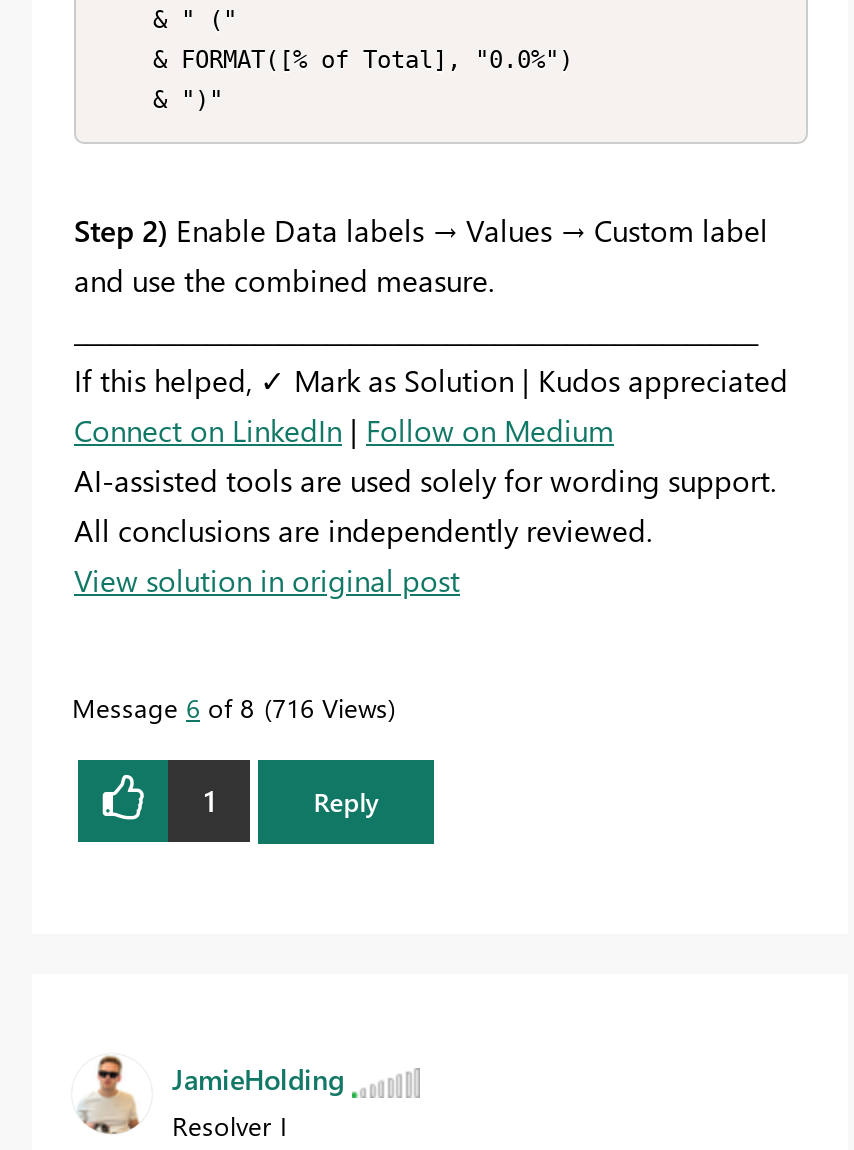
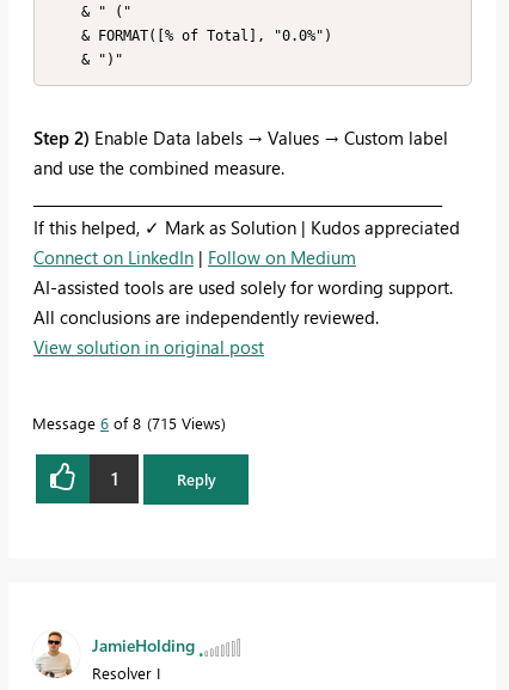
[72,689,388,723] Message 6 of 8 716 Views -> [32,412,221,432] Message 6 of 8 715 Views

